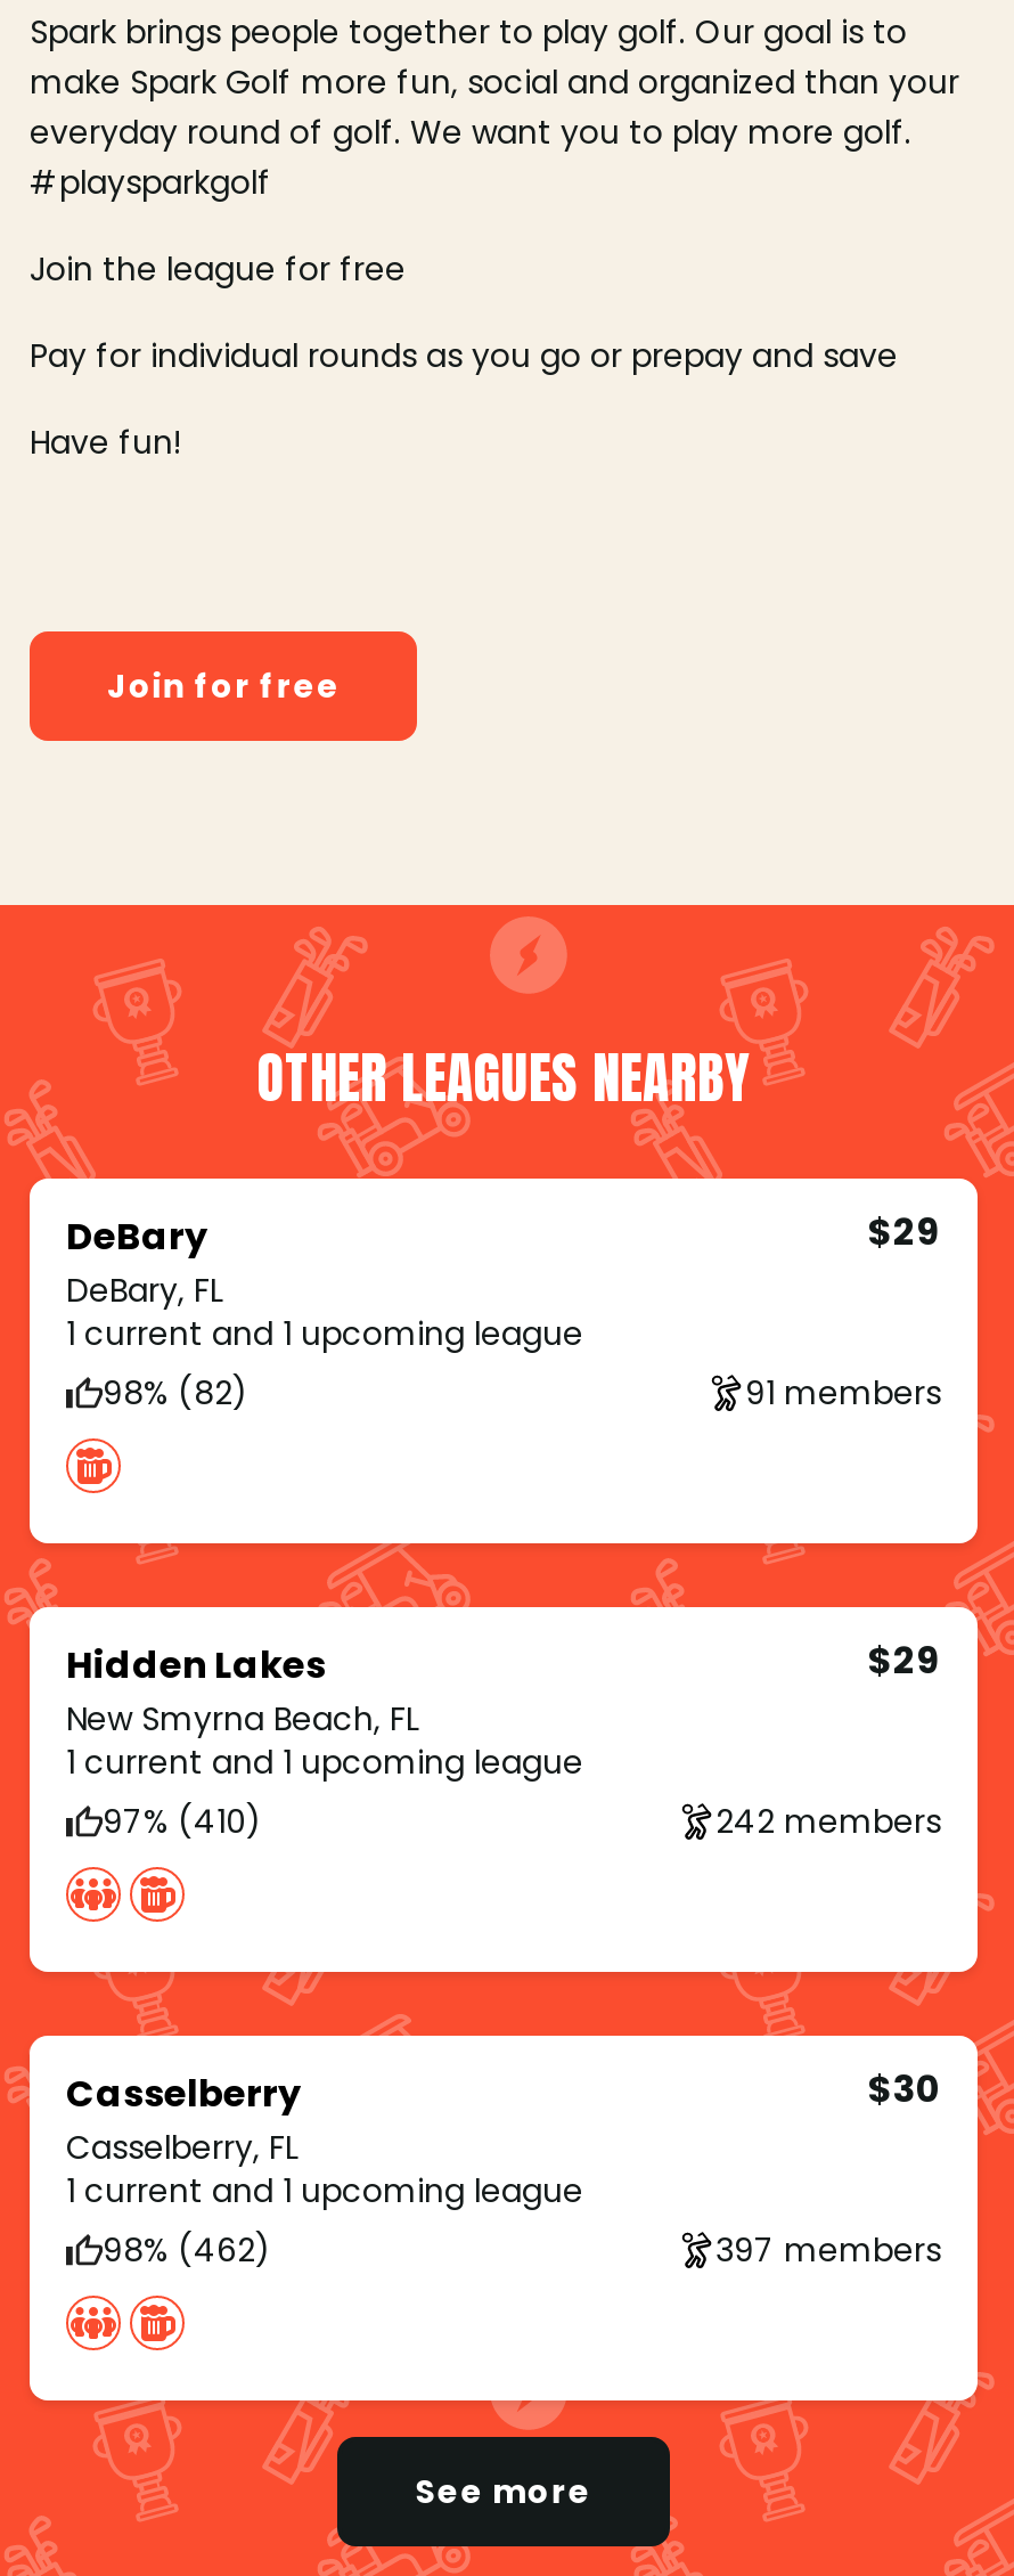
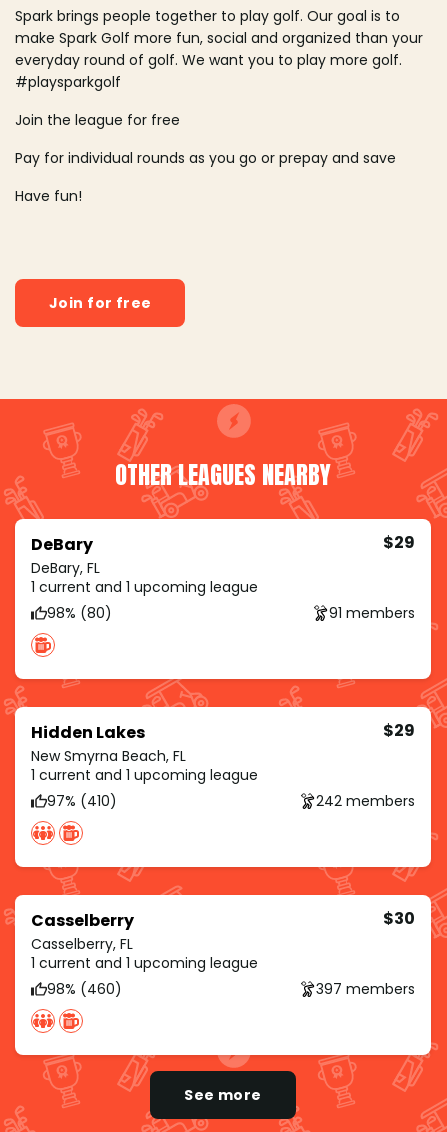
[103,1369,248,1415] 98% (82) -> [47,603,112,623] 98% (80)
[103,2226,271,2272] 98% (462) -> [47,979,122,999] 98% (460)

